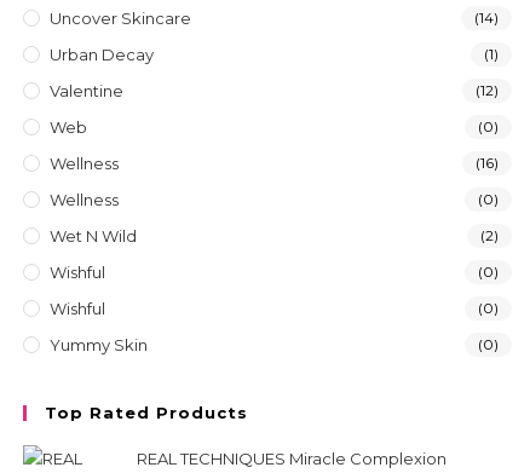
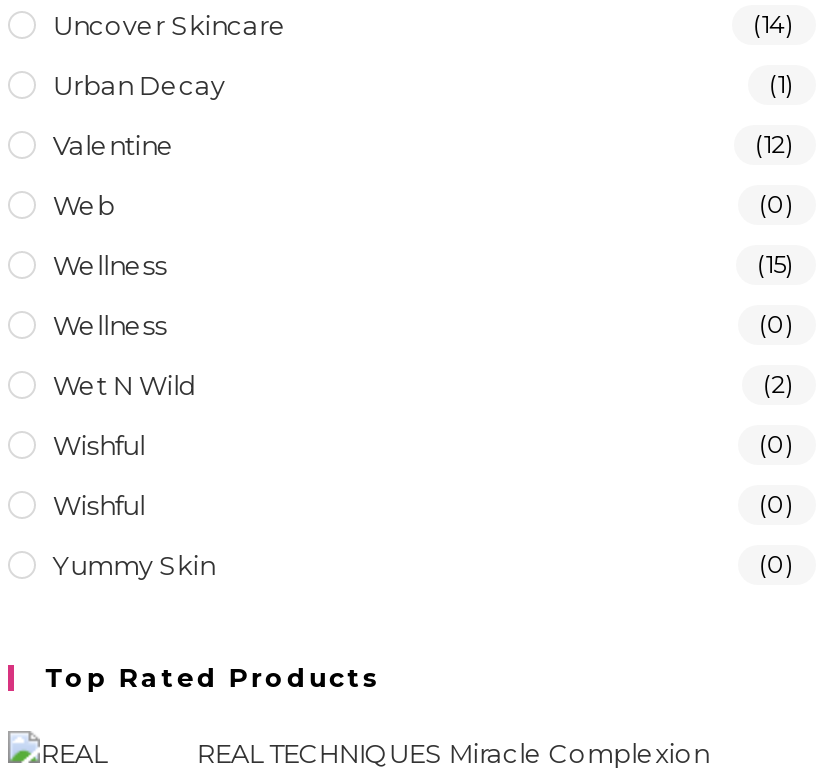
[475,153,498,172] (16) -> [757,249,793,279] (15)

